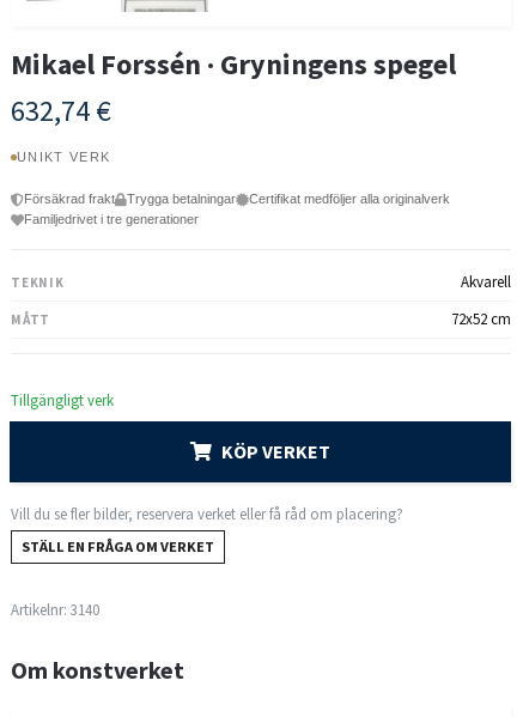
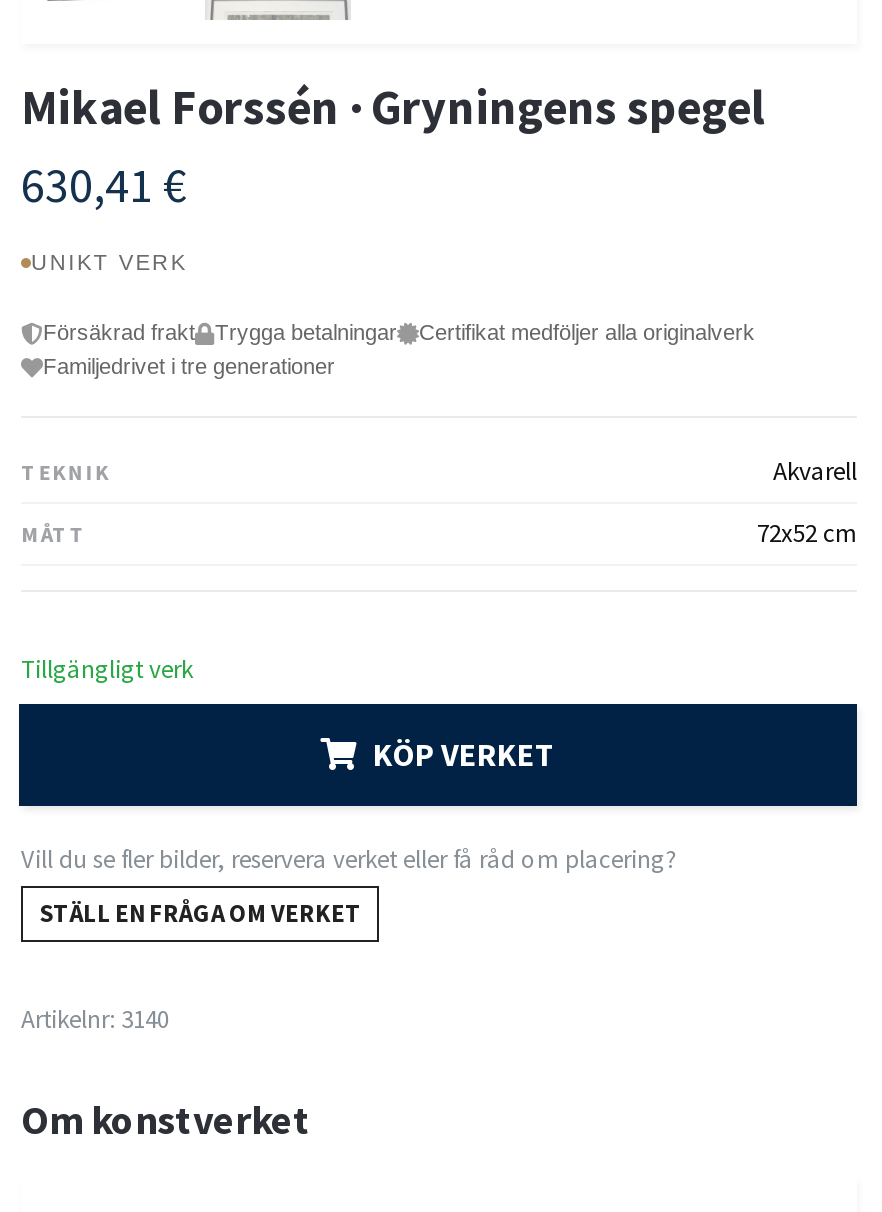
[11,92,111,129] 632,74 € -> [21,153,189,215] 630,41 €

